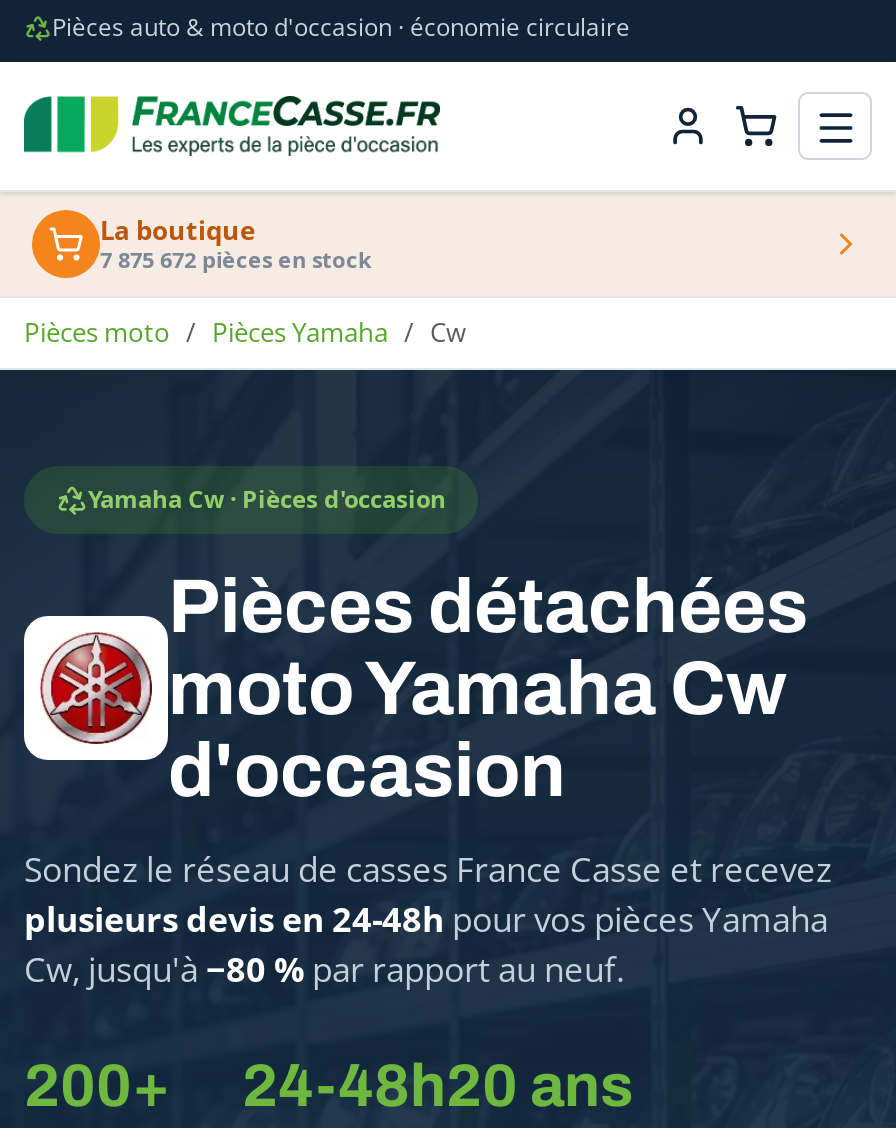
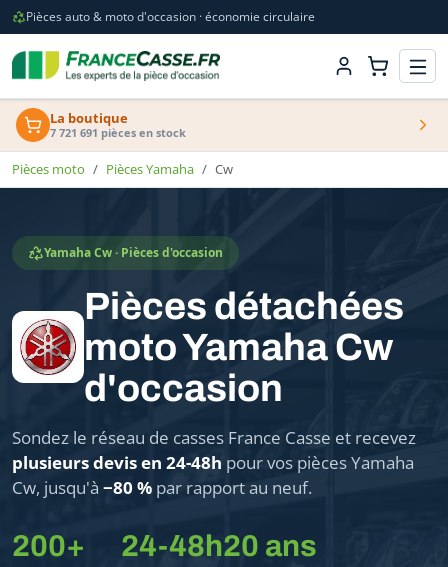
[100,244,372,274] 7 875 672 pièces en stock -> [50,125,186,140] 7 721 691 pièces en stock

